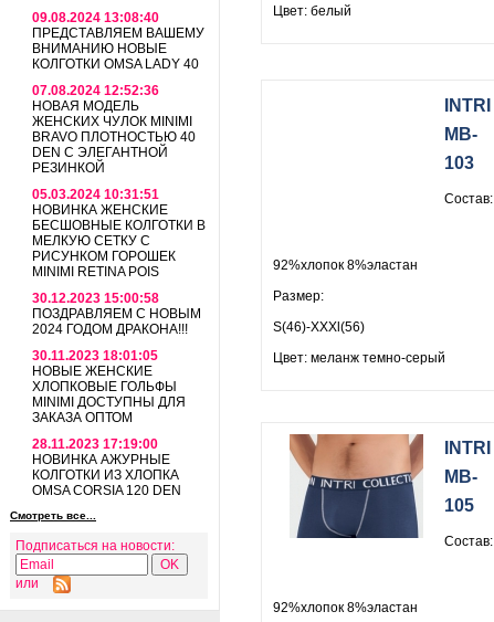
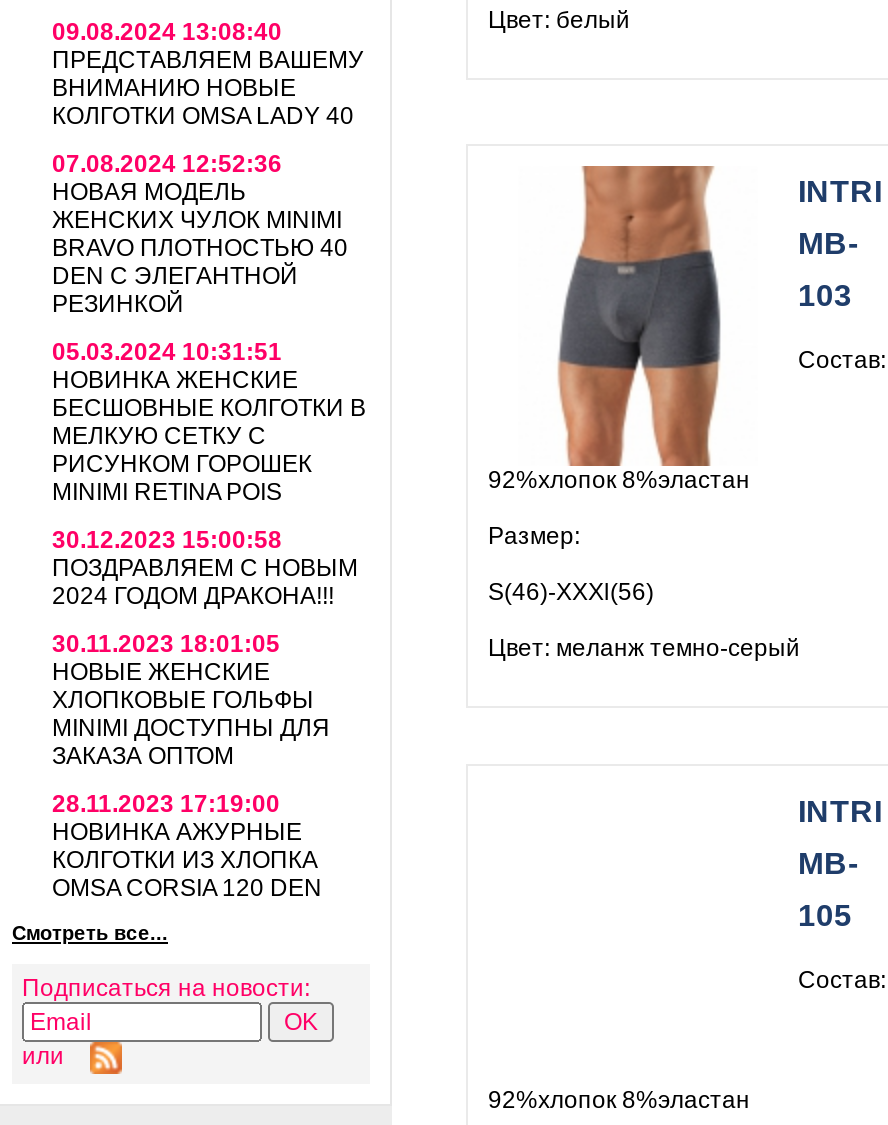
none -> [556,164,722,462] [image]
[288,433,424,539] [image] -> none

